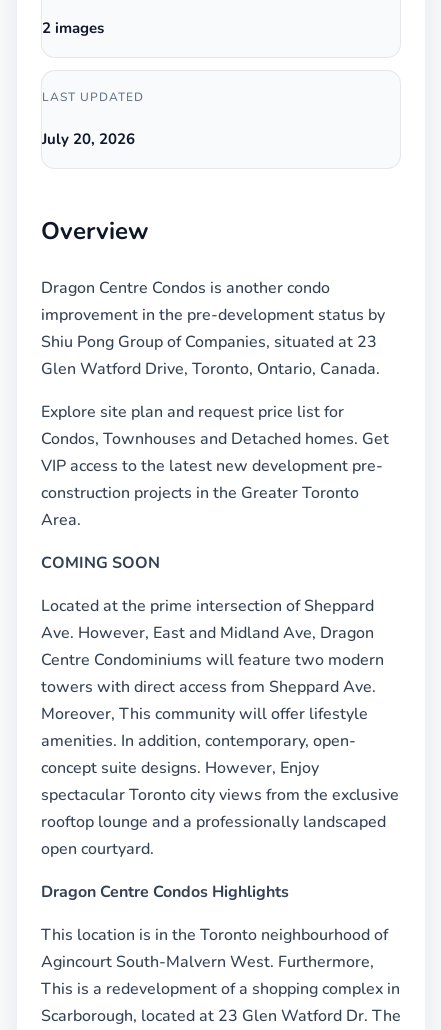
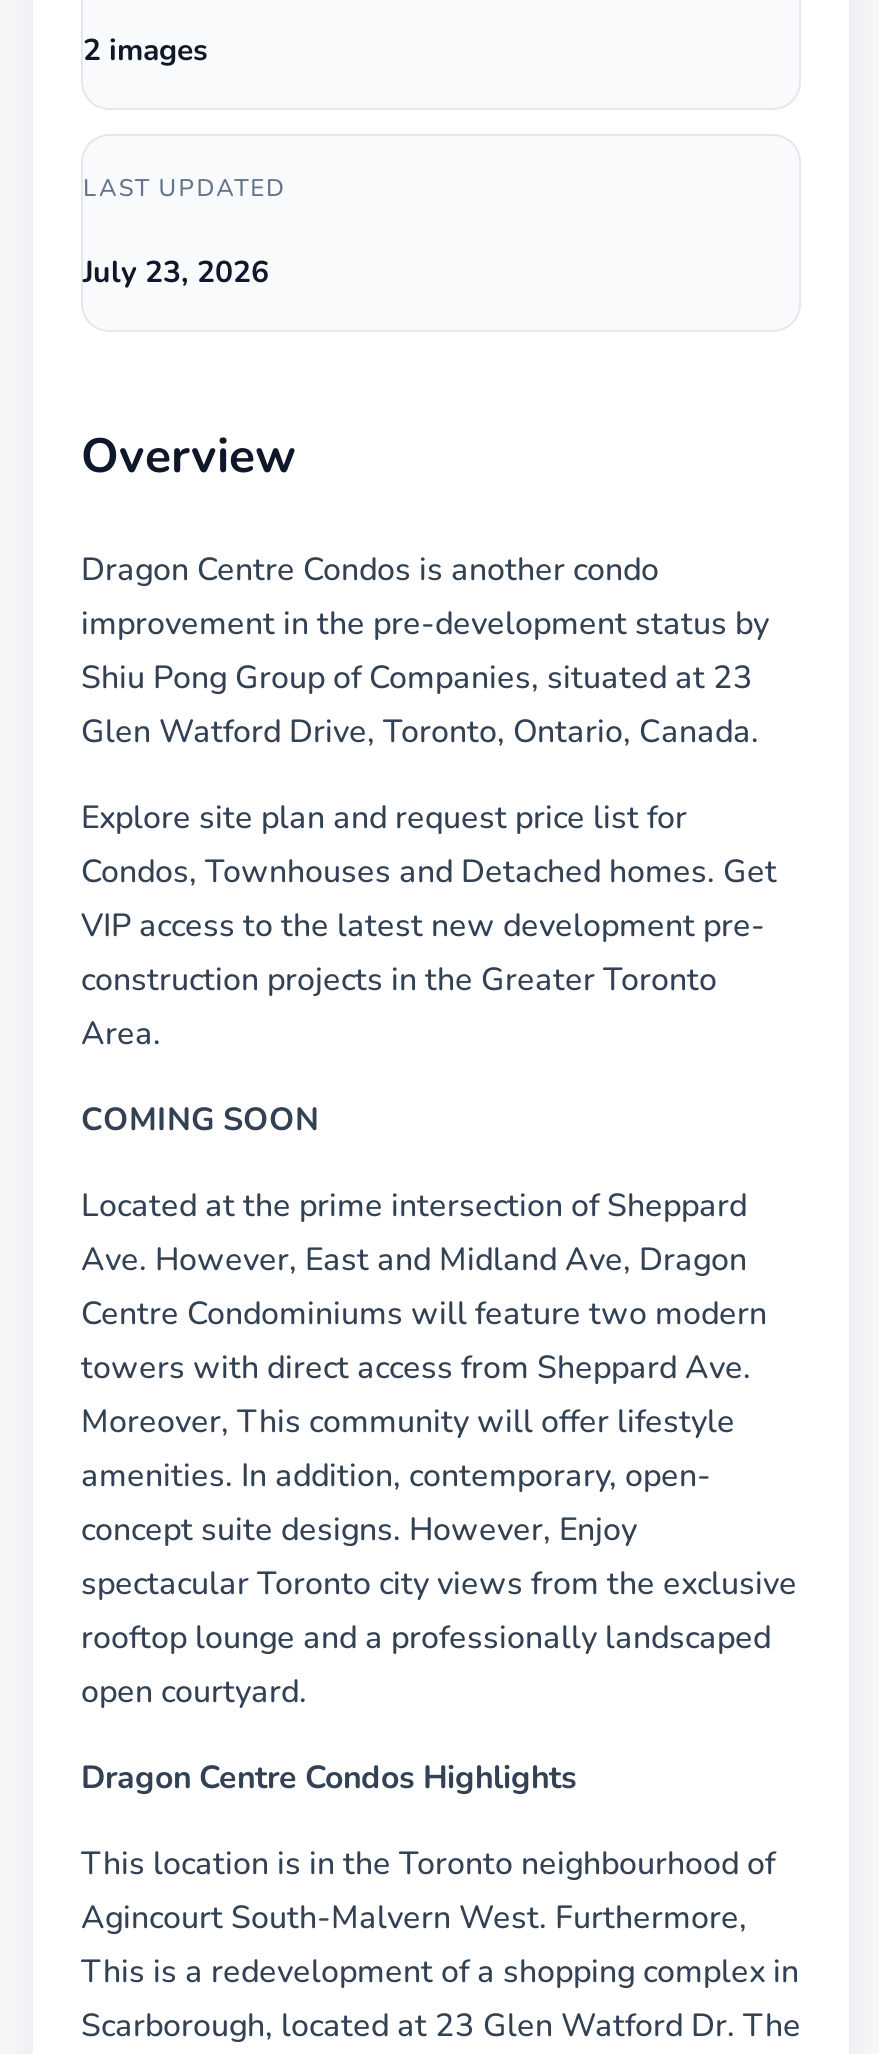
[42,129,135,149] July 20, 2026 -> [83,252,269,292] July 23, 2026

